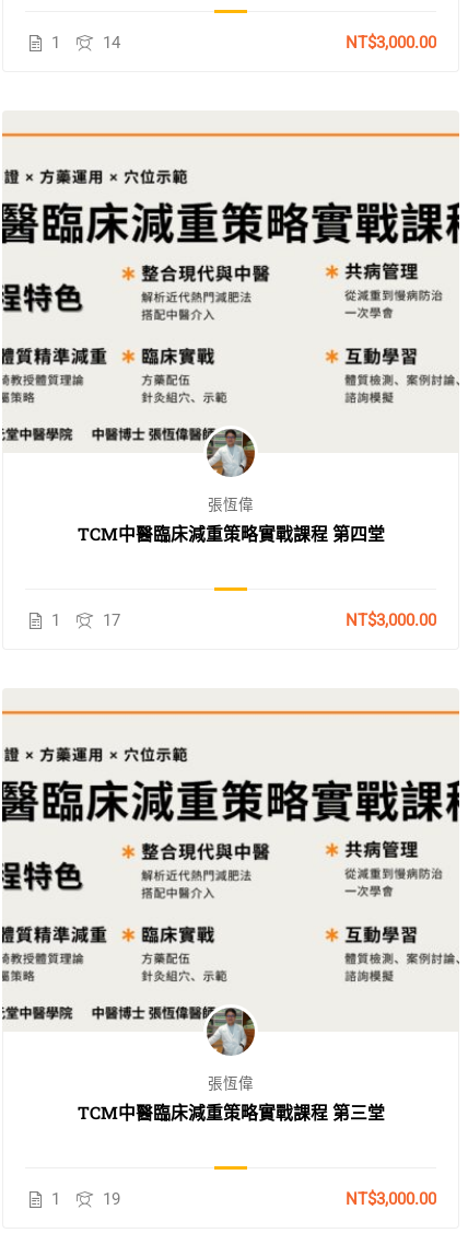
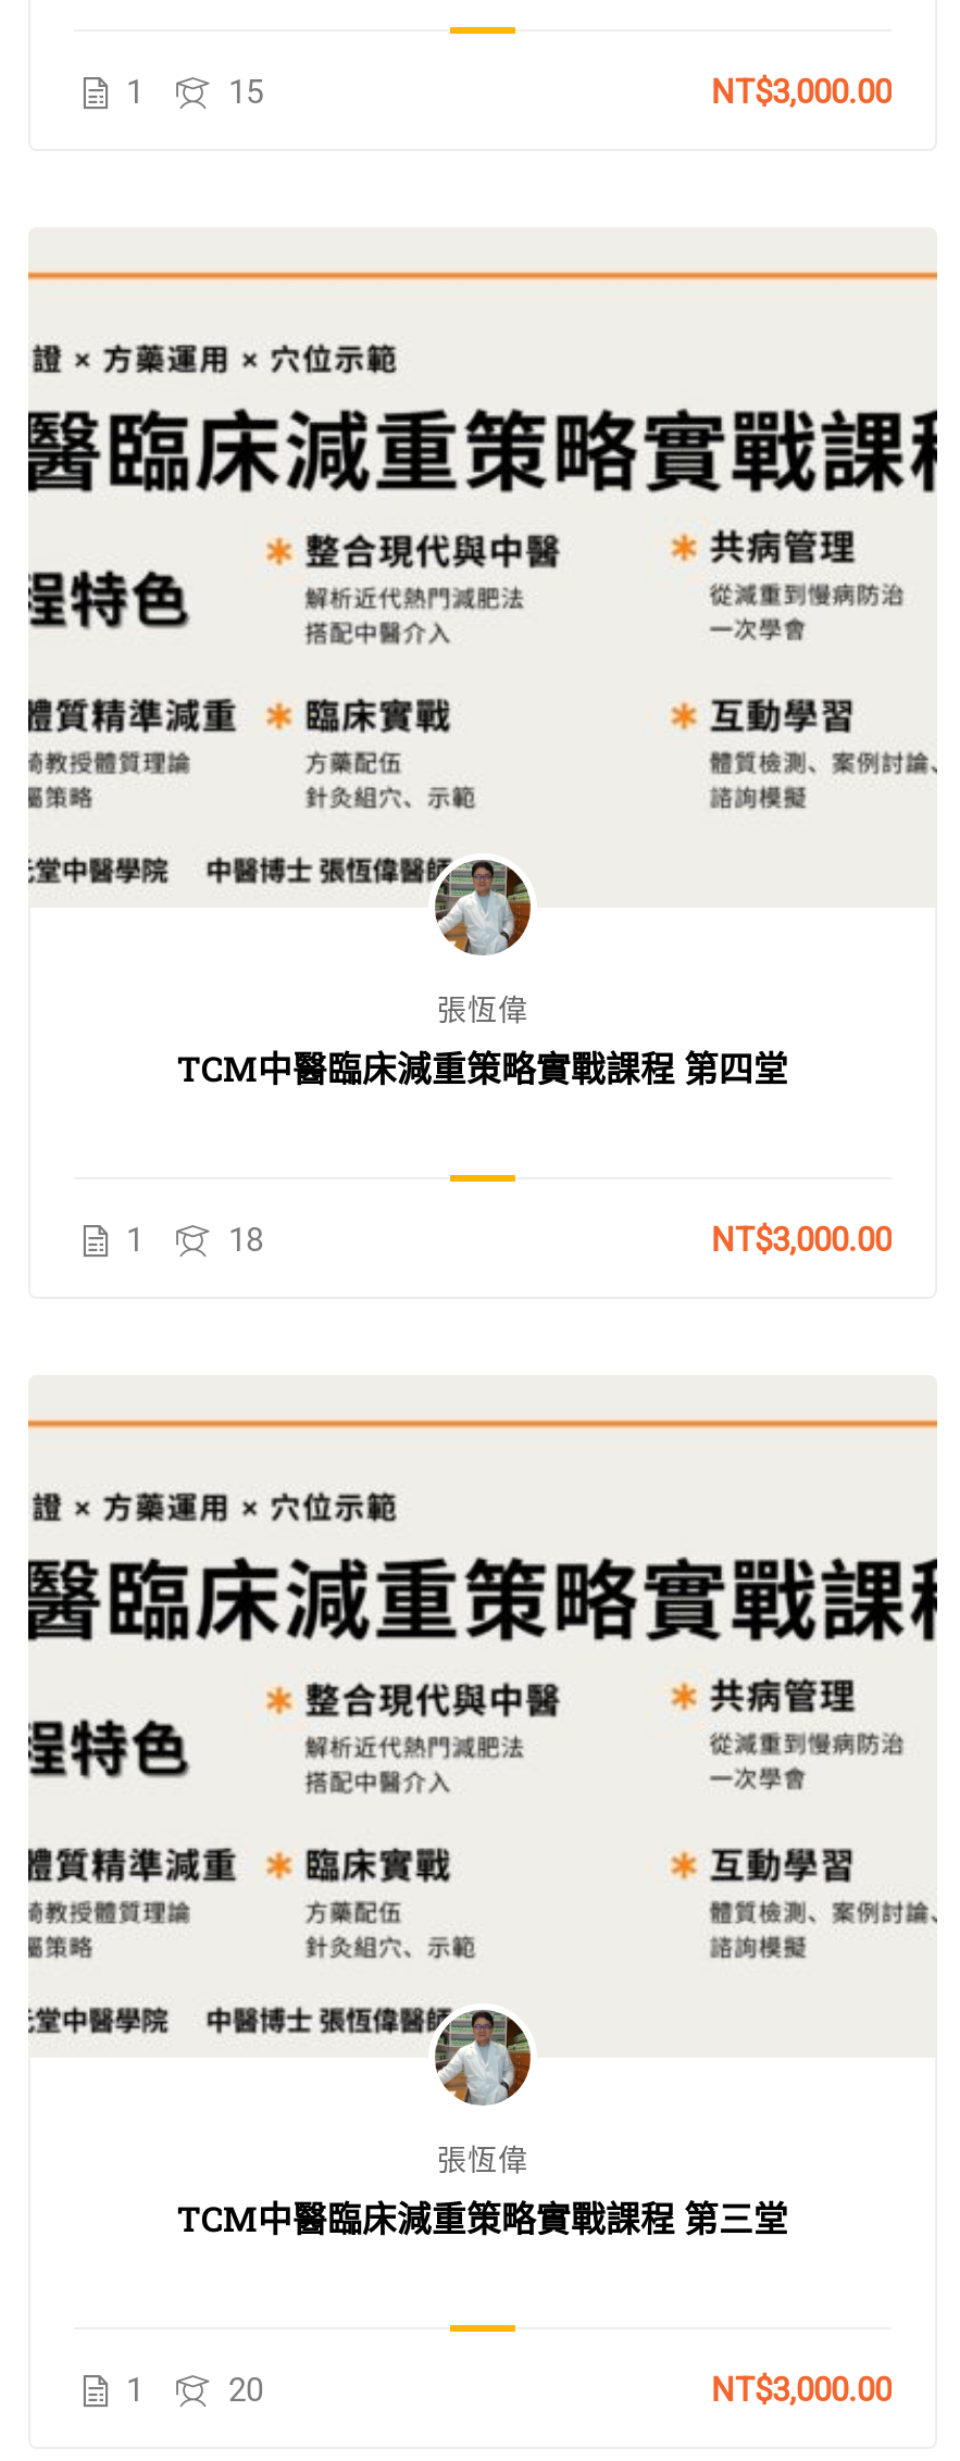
[51,33,120,52] 1 14 -> [126,72,263,112] 1 15
[51,611,120,631] 1 17 -> [126,1221,263,1261] 1 18
[51,1189,120,1209] 1 19 -> [126,2370,263,2409] 1 20

